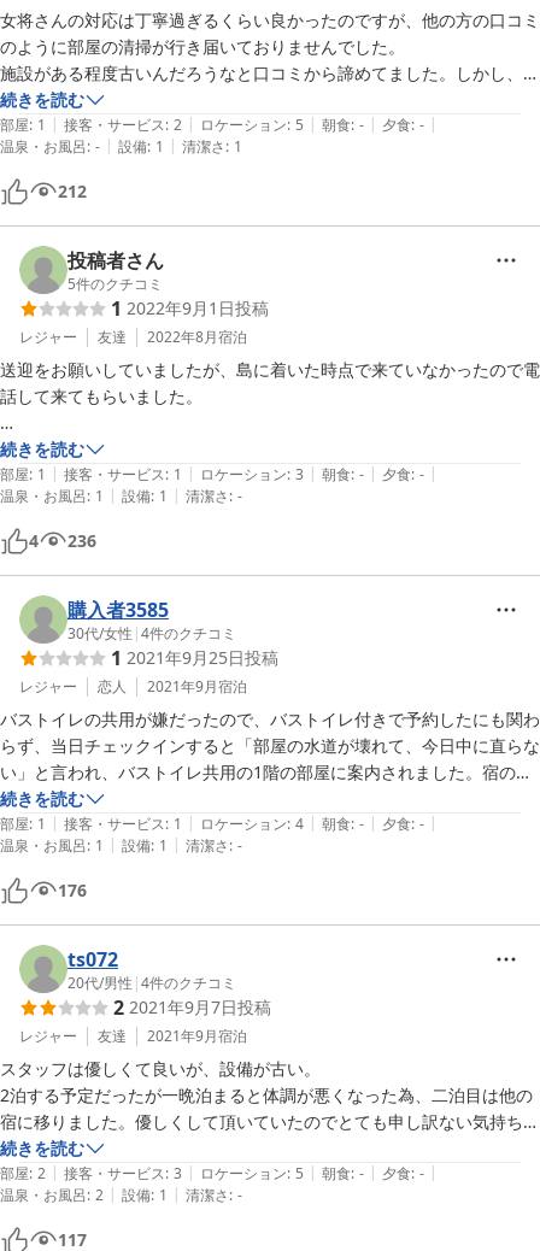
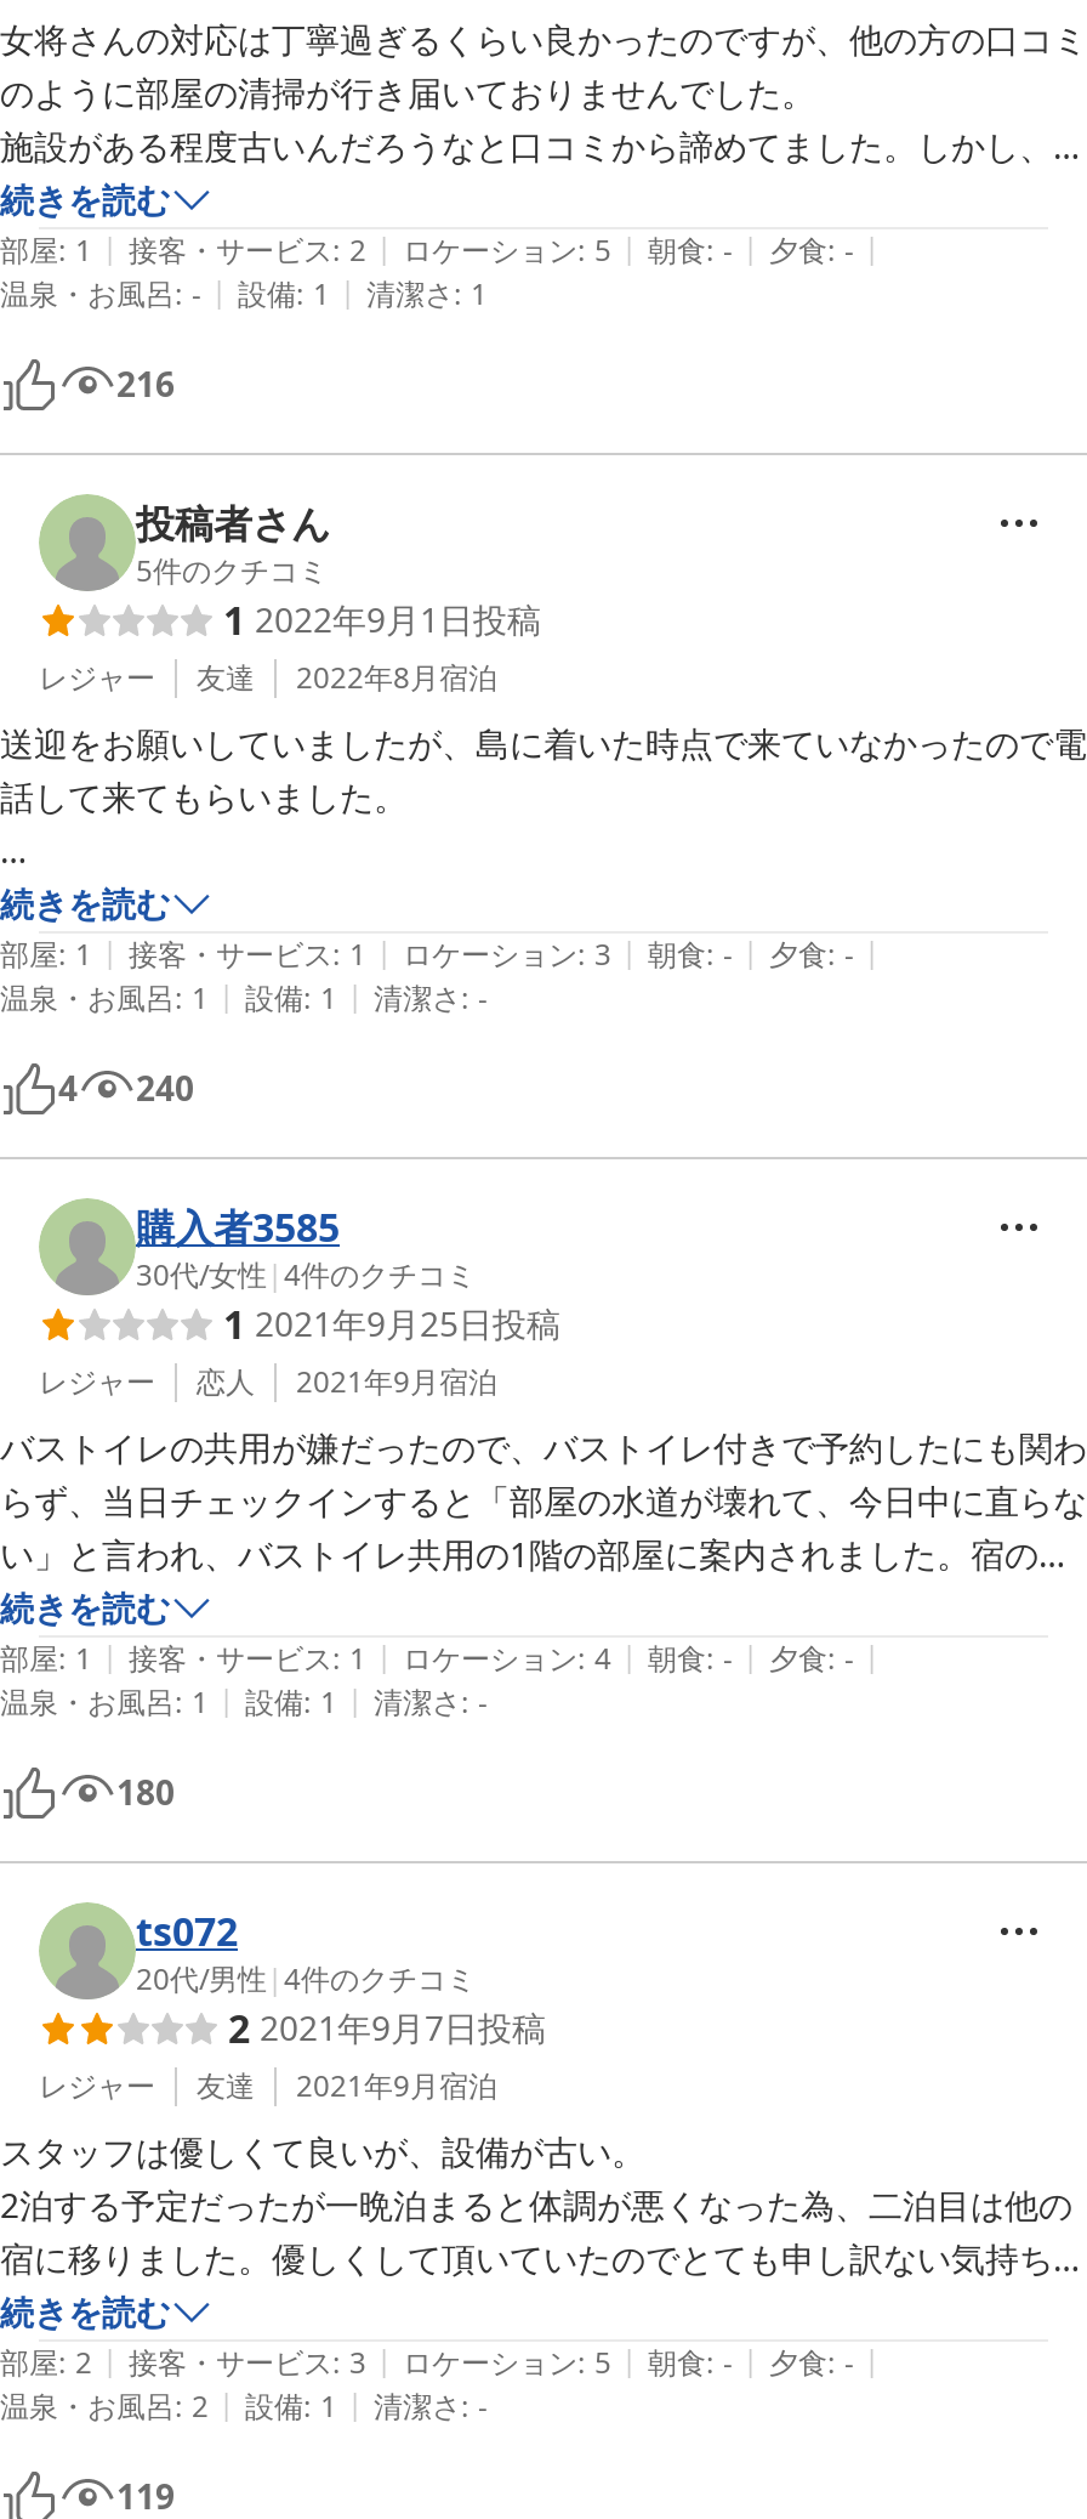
[58,180,87,202] 212 -> [116,361,175,407] 216
[29,529,96,552] 4 236 -> [58,1065,194,1111] 4 240
[58,879,87,901] 176 -> [116,1769,175,1815] 180
[58,1228,87,1251] 117 -> [116,2473,175,2519] 119

